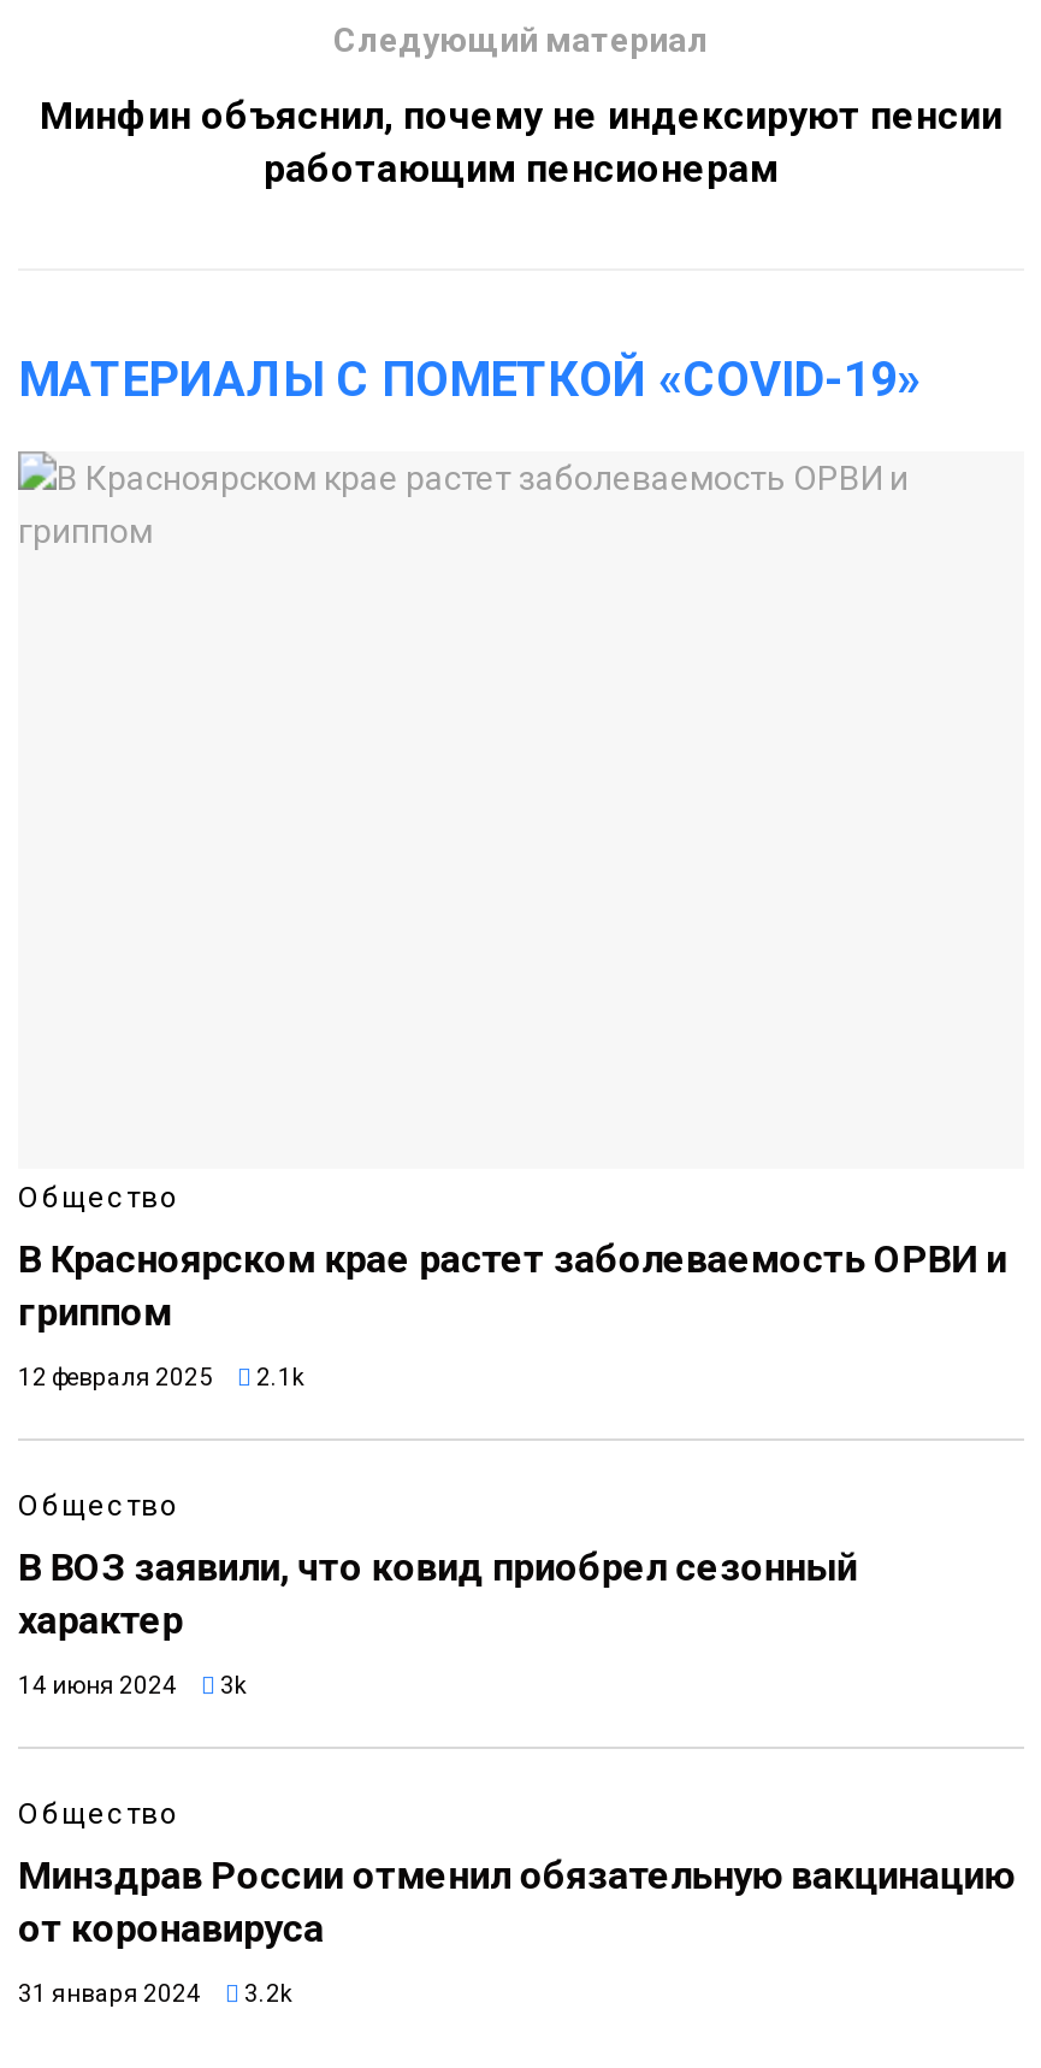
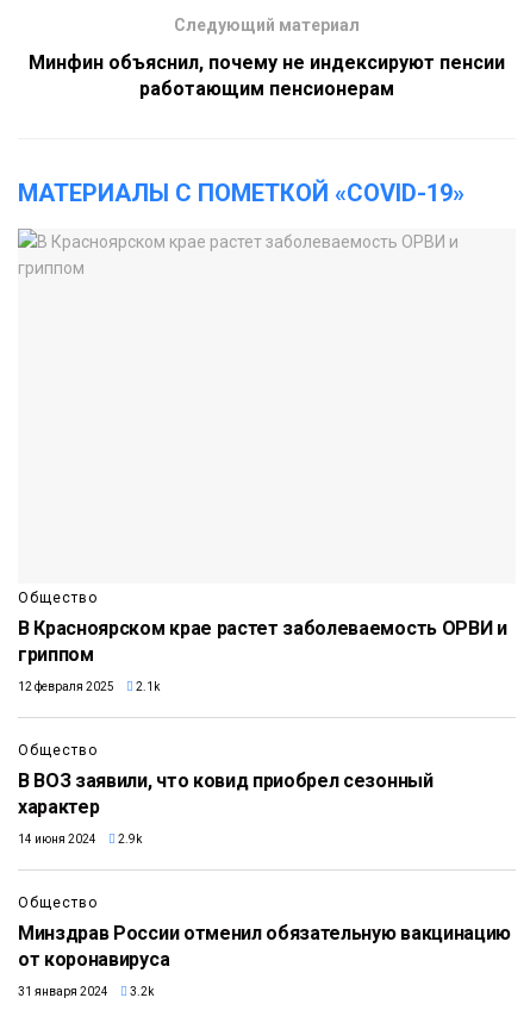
[18,1673,247,1700] 14 июня 2024 3k -> [18,833,142,846] 14 июня 2024 2.9k

